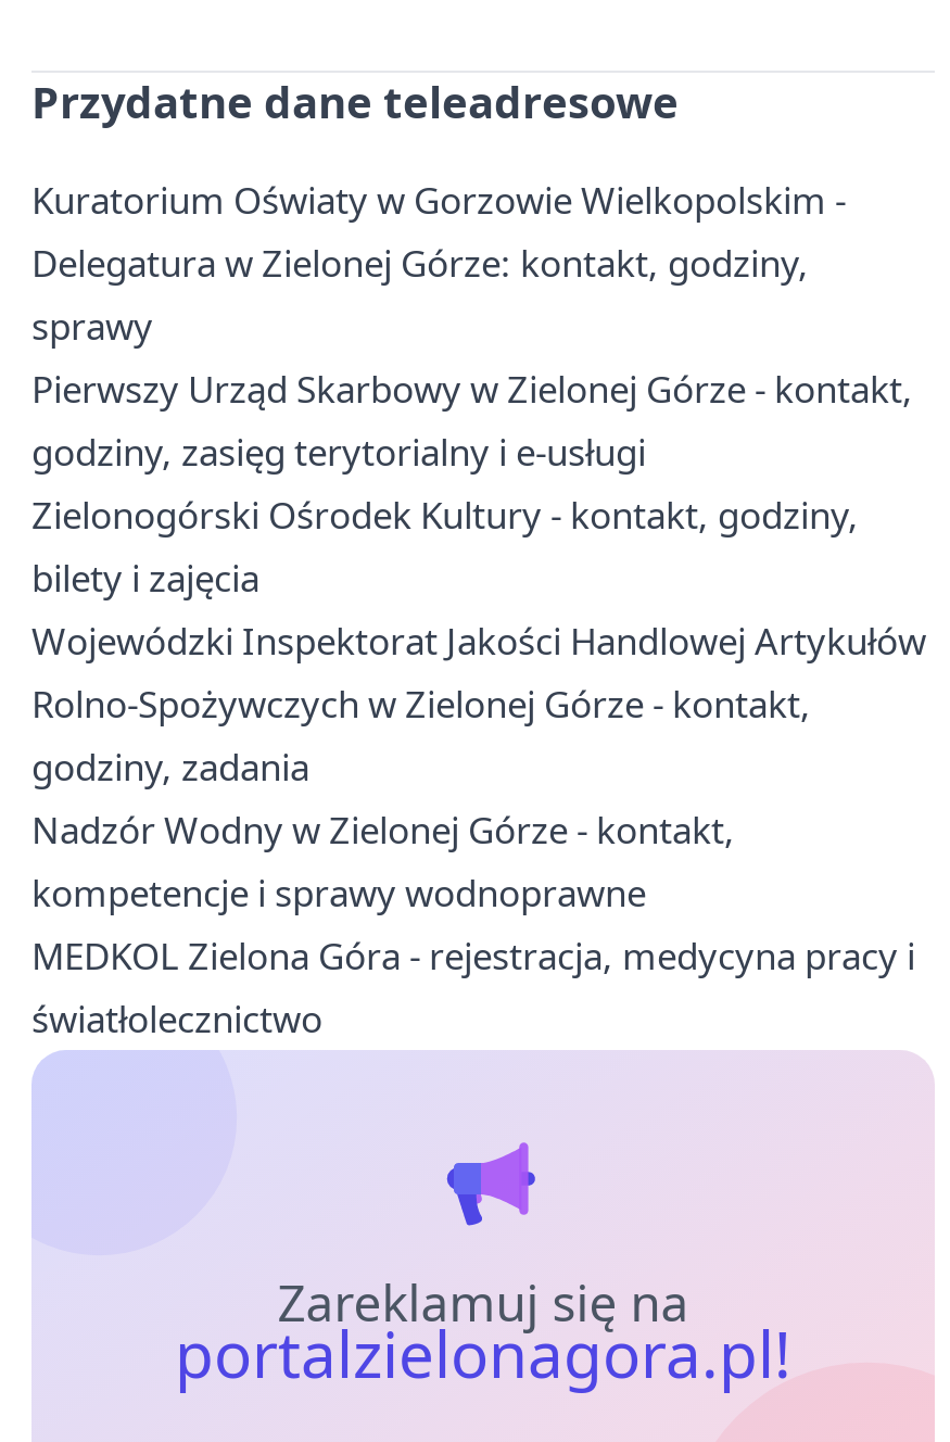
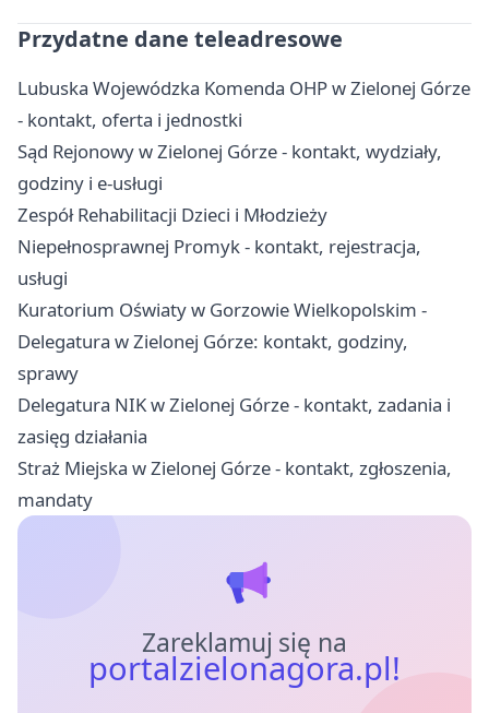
none -> [17,75,470,290] Lubuska Wojewódzka Komenda OHP w Zielonej Górze | - kontakt, oferta i jednostki | Sąd Rejonowy w Zielonej Górze - kontakt, wydziały, | godziny i e-usługi | Zespół Rehabilitacji Dzieci i Młodzieży | Niepełnosprawnej Promyk - kontakt, rejestracja, | usługi
moved [31,174,846,350] -> [17,297,427,385]: Kuratorium Oświaty w Gorzowie Wielkopolskim - | Delegatura w Zielonej Górze: kontakt, godziny, | sprawy
[31,363,926,1043] Pierwszy Urząd Skarbowy w Zielonej Górze - kontakt, | godziny, zasięg terytorialny i e-usługi | Zielonogórski Ośrodek Kultury - kontakt, godziny, | bilety i zajęcia | Wojewódzki Inspektorat Jakości Handlowej Artykułów | Rolno-Spożywczych w Zielonej Górze - kontakt, | godziny, zadania | Nadzór Wodny w Zielonej Górze - kontakt, | kompetencje i sprawy wodnoprawne | MEDKOL Zielona Góra - rejestracja, medycyna pracy i | światłolecznictwo -> [17,392,452,512] Delegatura NIK w Zielonej Górze - kontakt, zadania i | zasięg działania | Straż Miejska w Zielonej Górze - kontakt, zgłoszenia, | mandaty

